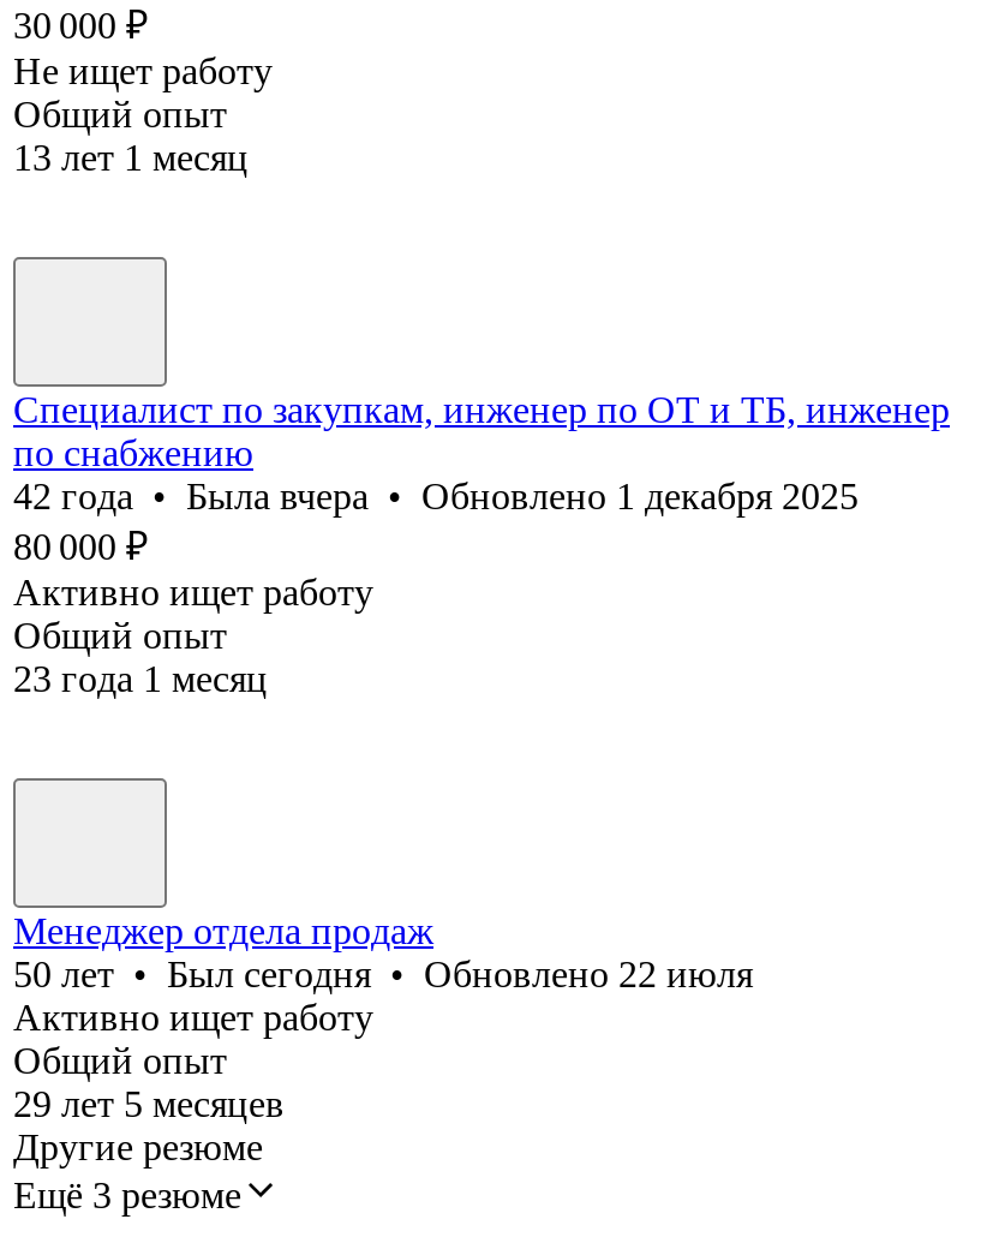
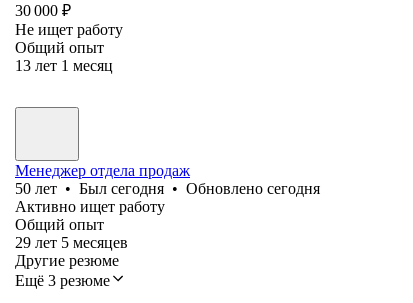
[13,389,950,699] Специалист по закупкам, инженер по ОТ и ТБ, инженер | по снабжению | 42 года • Была вчера • Обновлено 1 декабря 2025 | 80 000 ₽ | Активно ищет работу | Общий опыт | 23 года 1 месяц -> none
[13,953,753,994] 50 лет • Был сегодня • Обновлено 22 июля -> [15,180,320,197] 50 лет • Был сегодня • Обновлено сегодня

